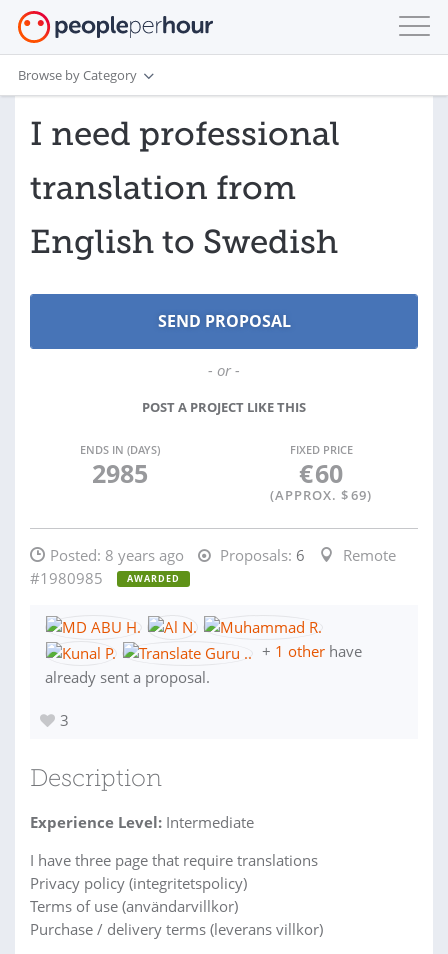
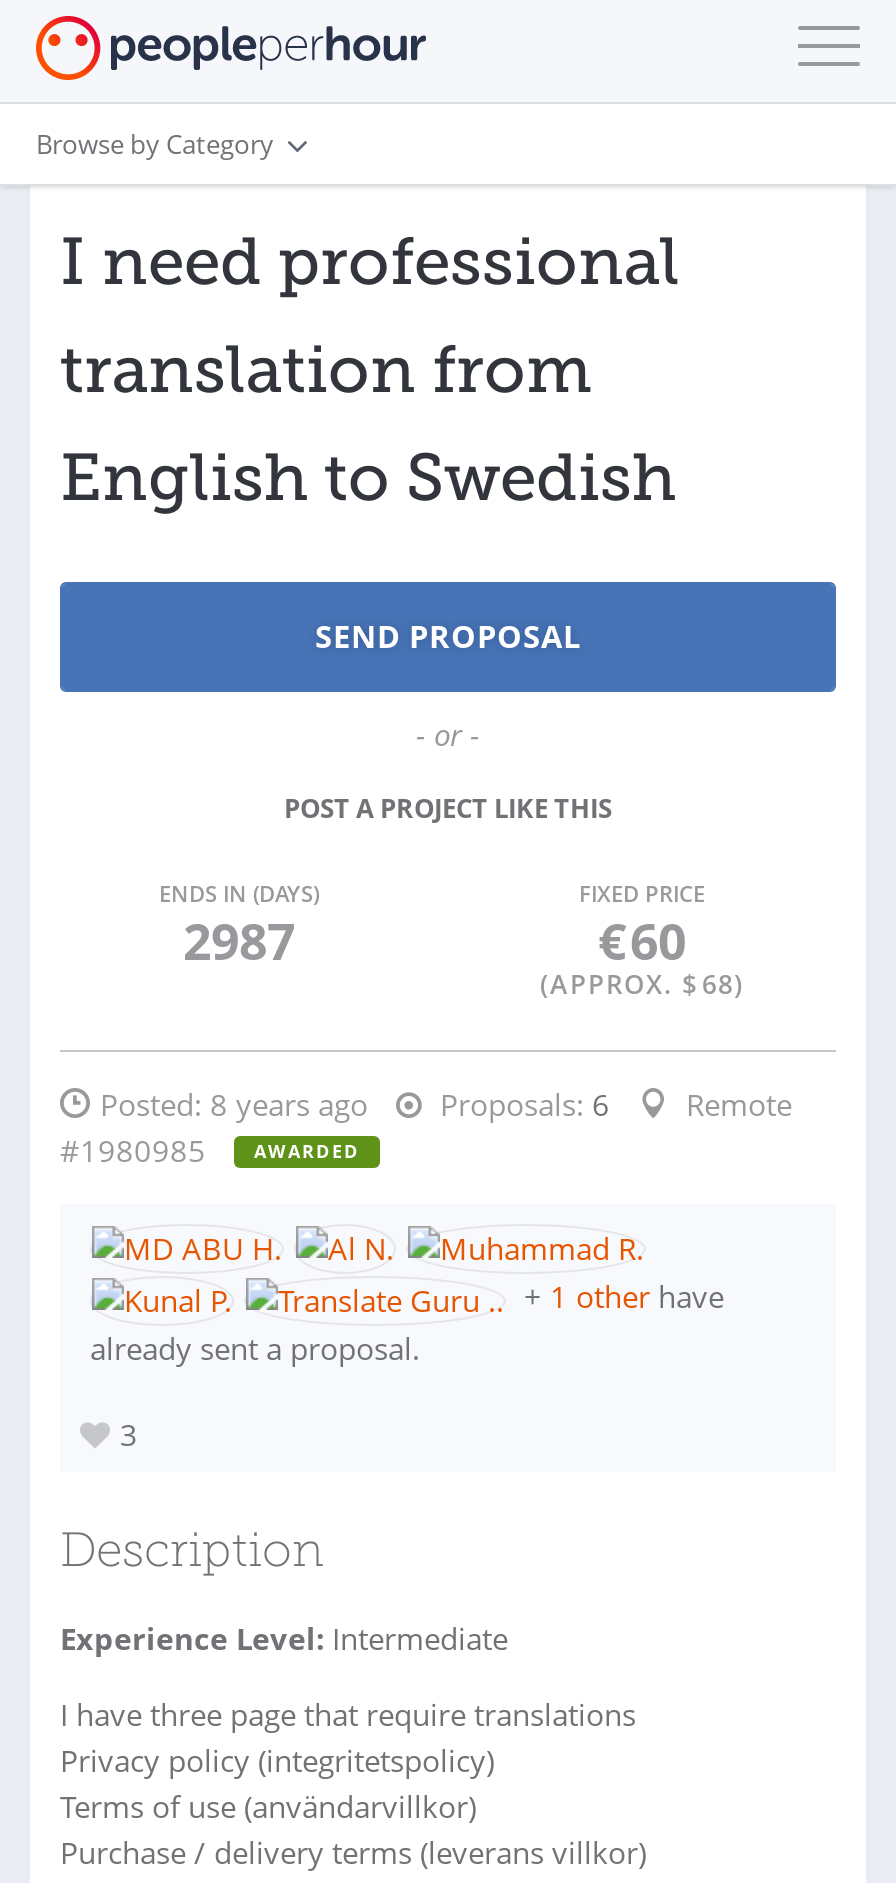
[91,456,147,490] 2985 -> [183,906,295,974] 2987
[270,486,372,504] (APPROX. $ 69) -> [540,966,744,1002] (APPROX. $ 68)

